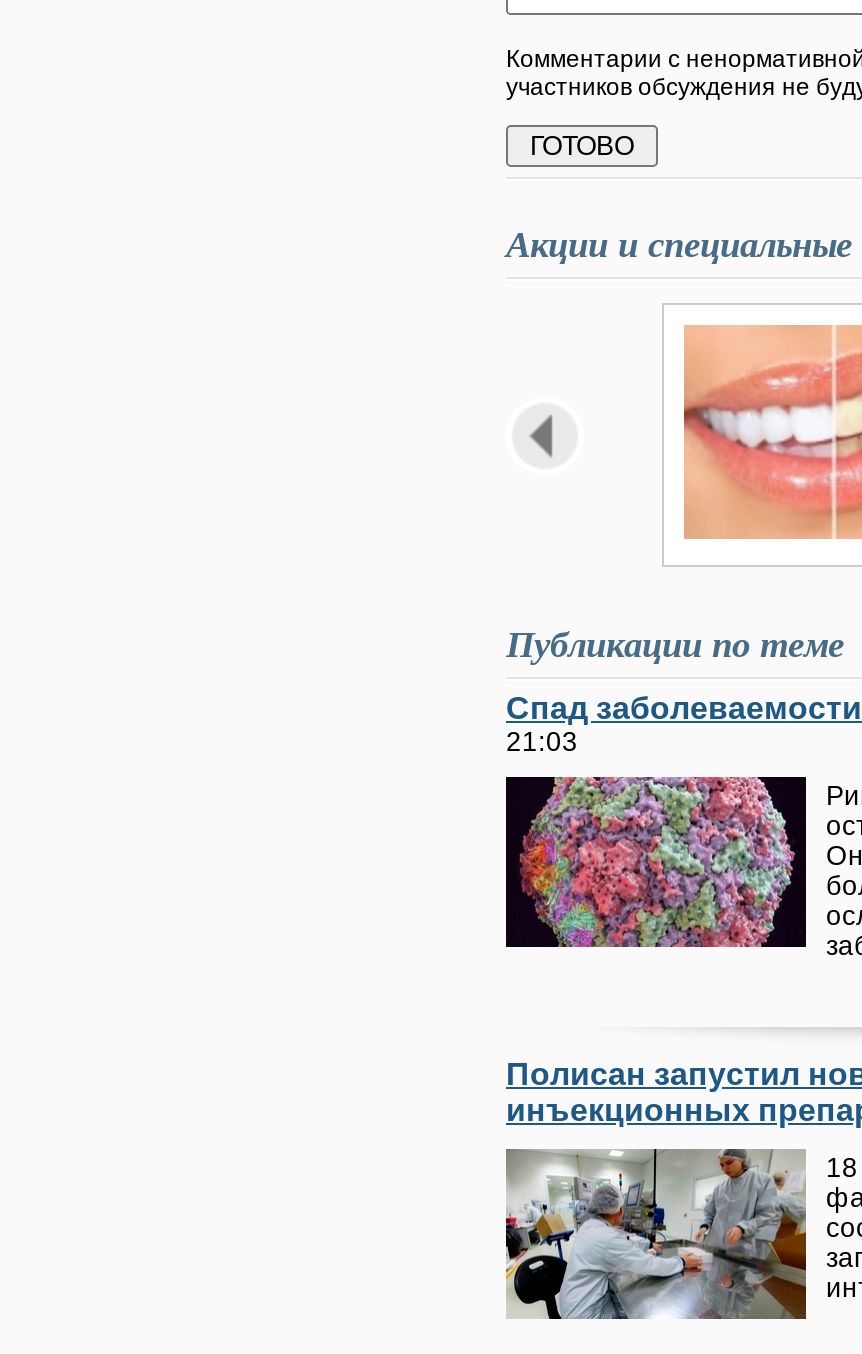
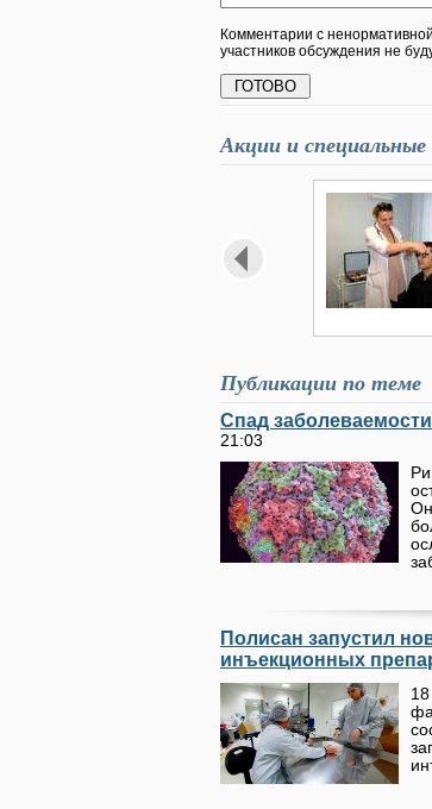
[682,323,856,541] [image] -> [325,192,428,320] [image]

